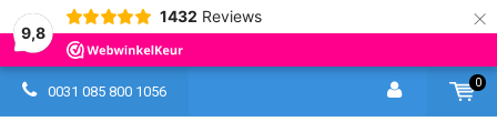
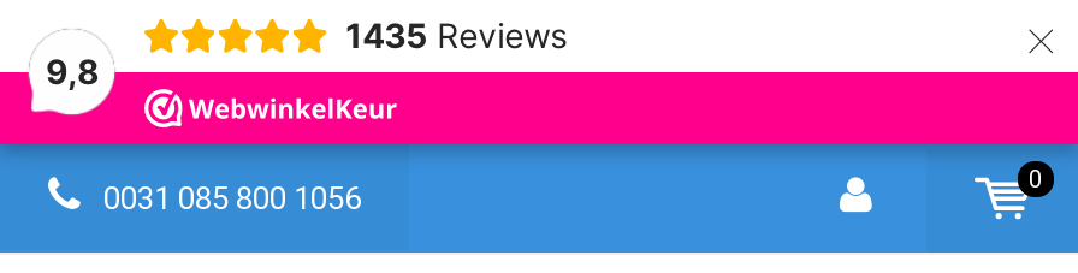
[159,7,261,26] 1432 Reviews -> [346,14,567,55] 1435 Reviews

